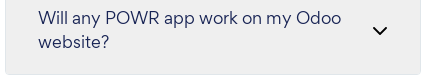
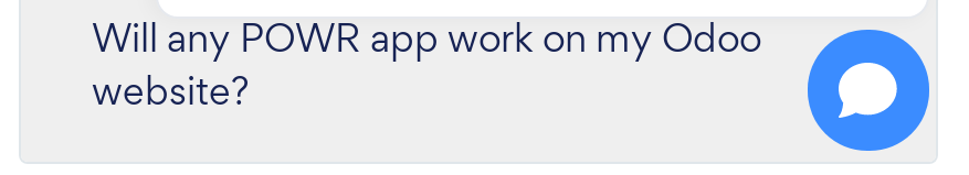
none -> [805,26,931,154] [image]

